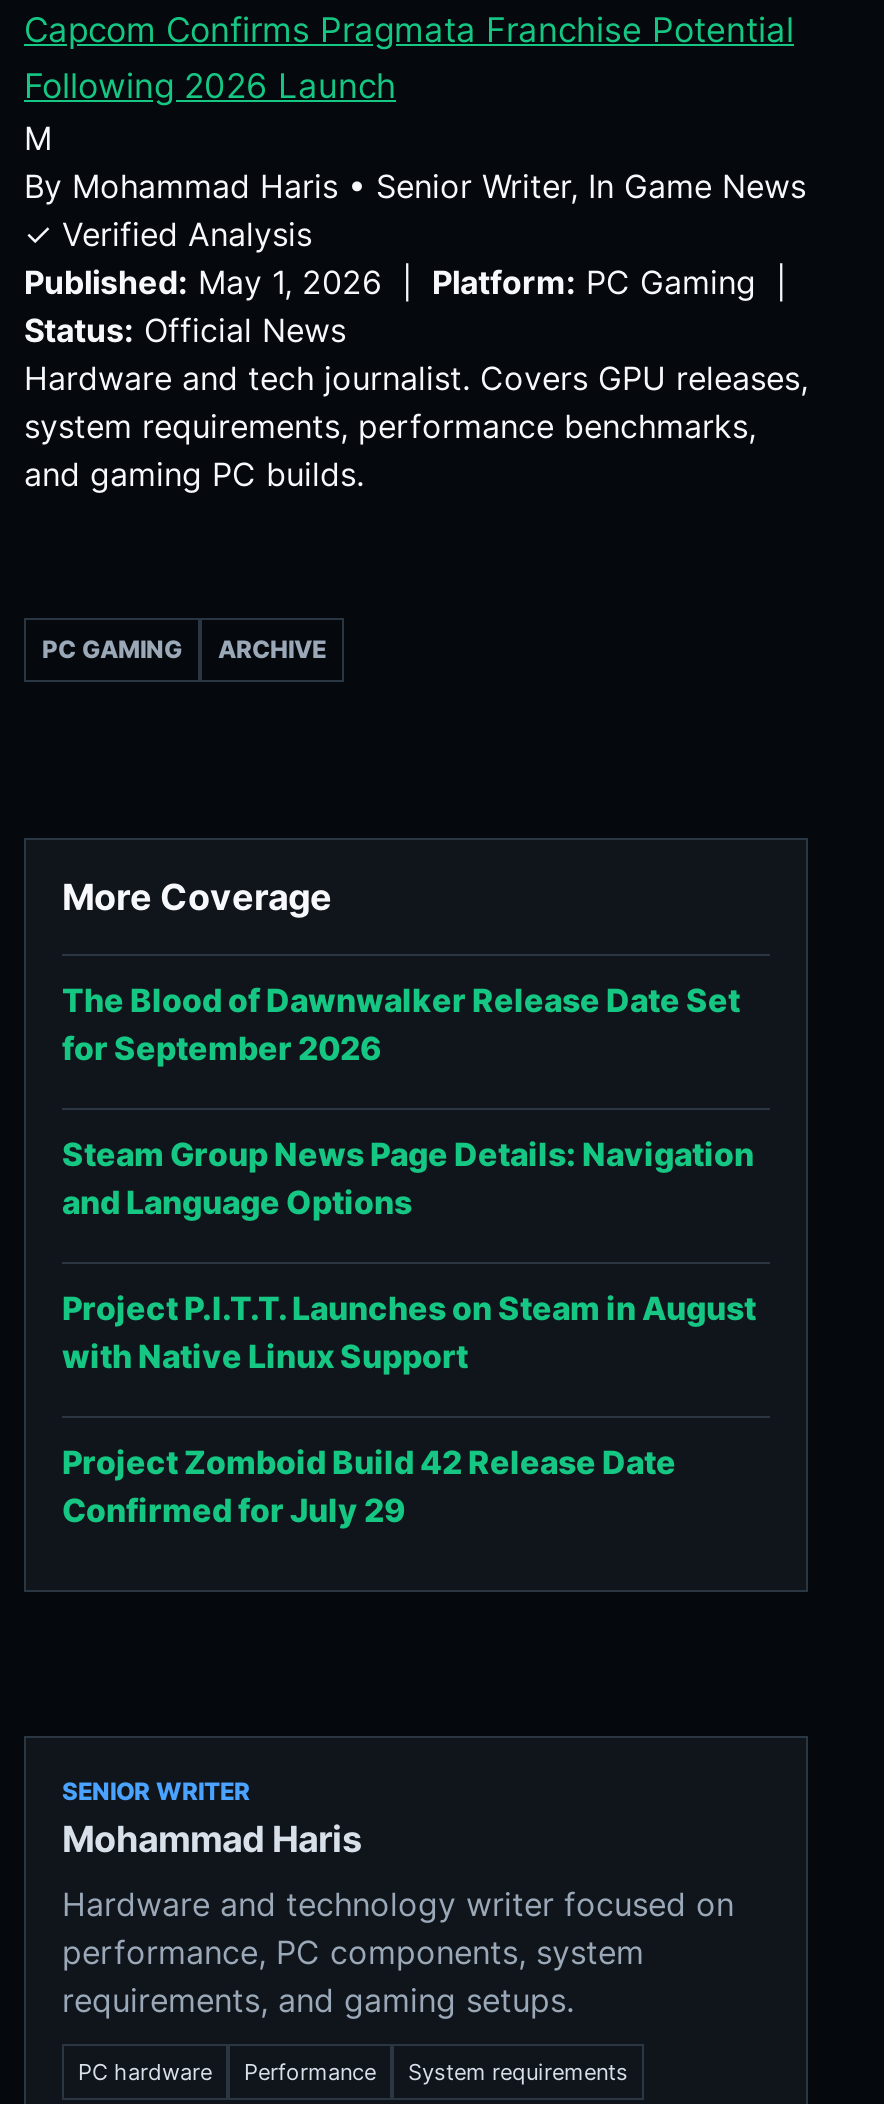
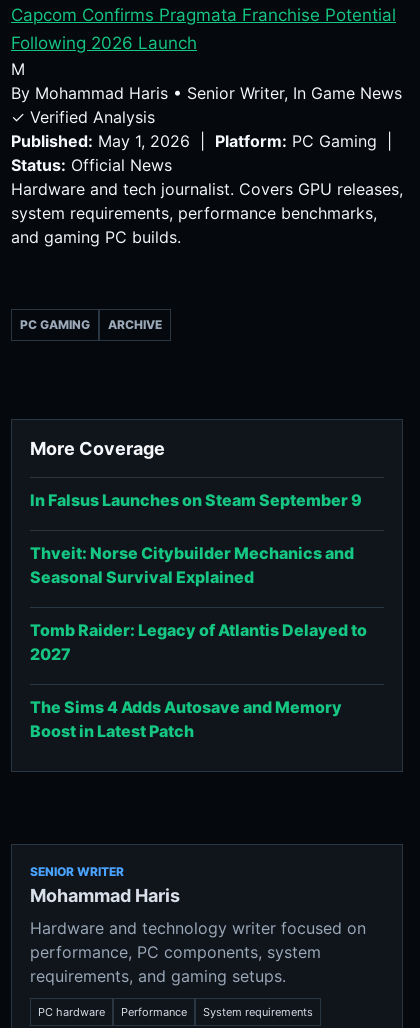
[62,979,740,1067] The Blood of Dawnwalker Release Date Set | for September 2026 -> [30,490,362,510] In Falsus Launches on Steam September 9
[62,1133,754,1221] Steam Group News Page Details: Navigation | and Language Options -> [30,543,354,587] Thveit: Norse Citybuilder Mechanics and | Seasonal Survival Explained
[62,1287,756,1375] Project P.I.T.T. Launches on Steam in August | with Native Linux Support -> [30,620,367,664] Tomb Raider: Legacy of Atlantis Delayed to | 2027
[62,1441,676,1529] Project Zomboid Build 42 Release Date | Confirmed for July 29 -> [30,697,342,741] The Sims 4 Adds Autosave and Memory | Boost in Latest Patch

